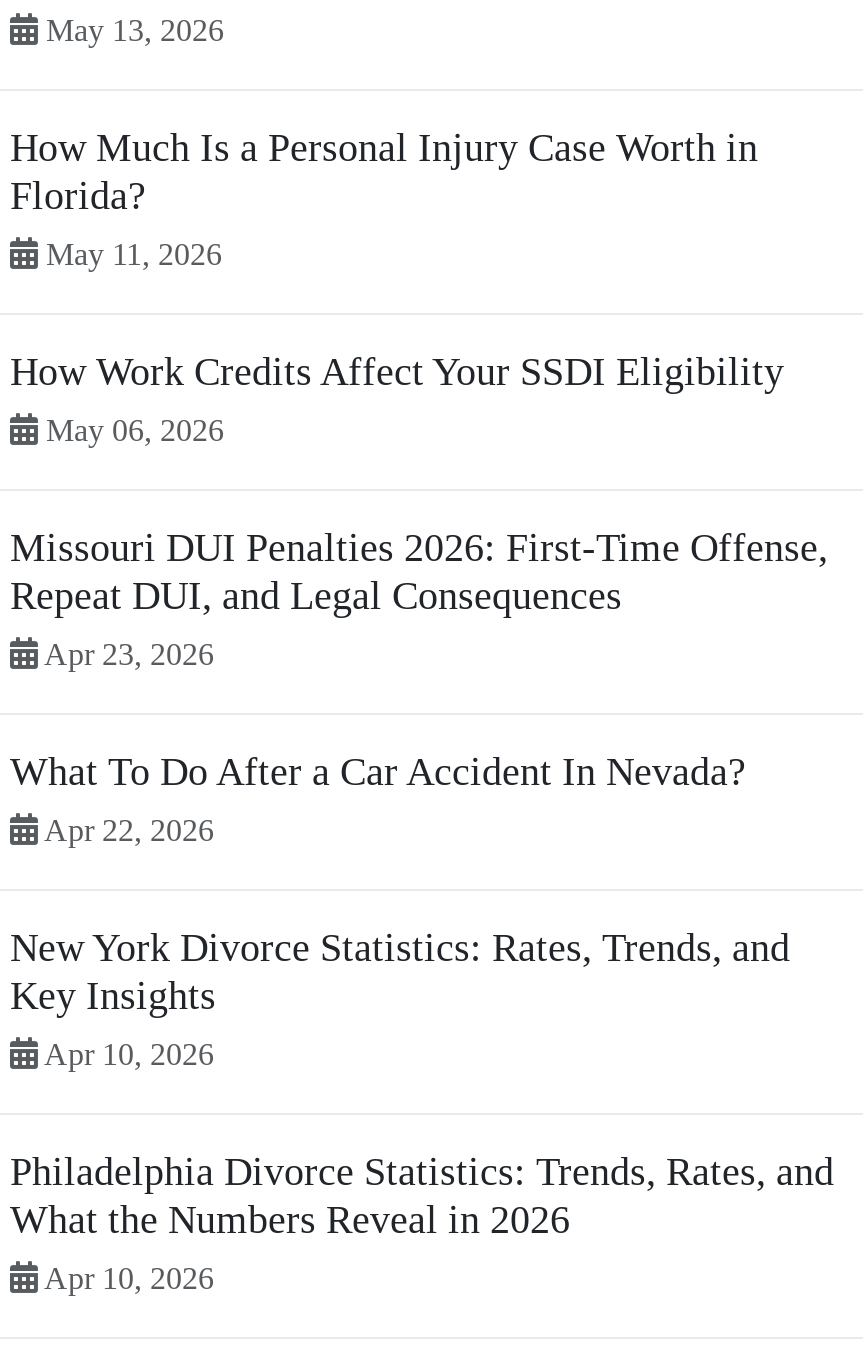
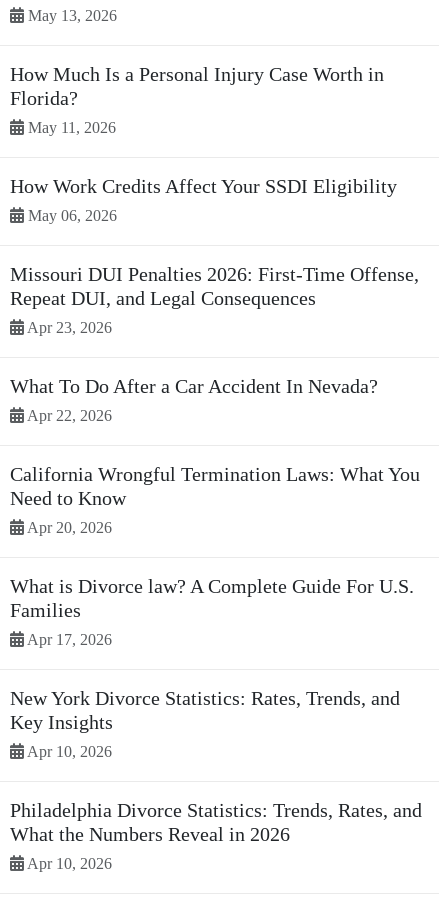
none -> [10,463,420,648] California Wrongful Termination Laws: What You | Need to Know | Apr 20, 2026 | What is Divorce law? A Complete Guide For U.S. | Families | Apr 17, 2026

